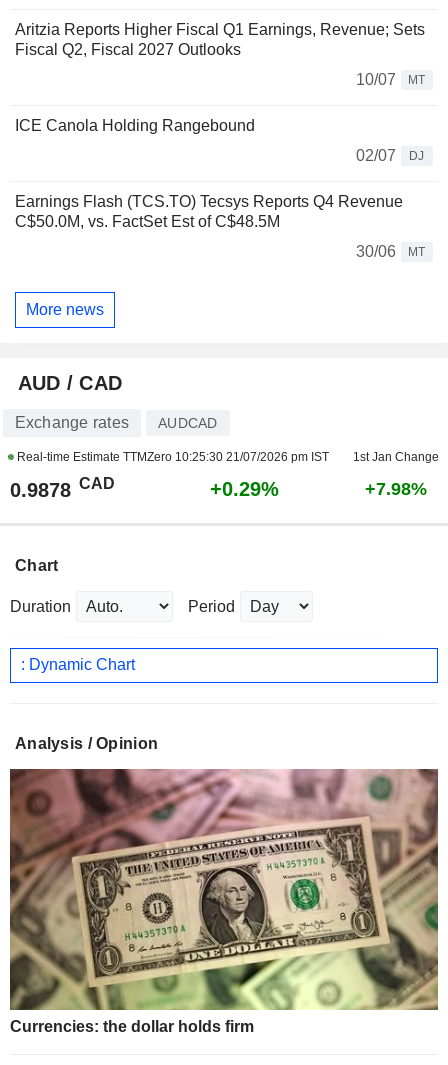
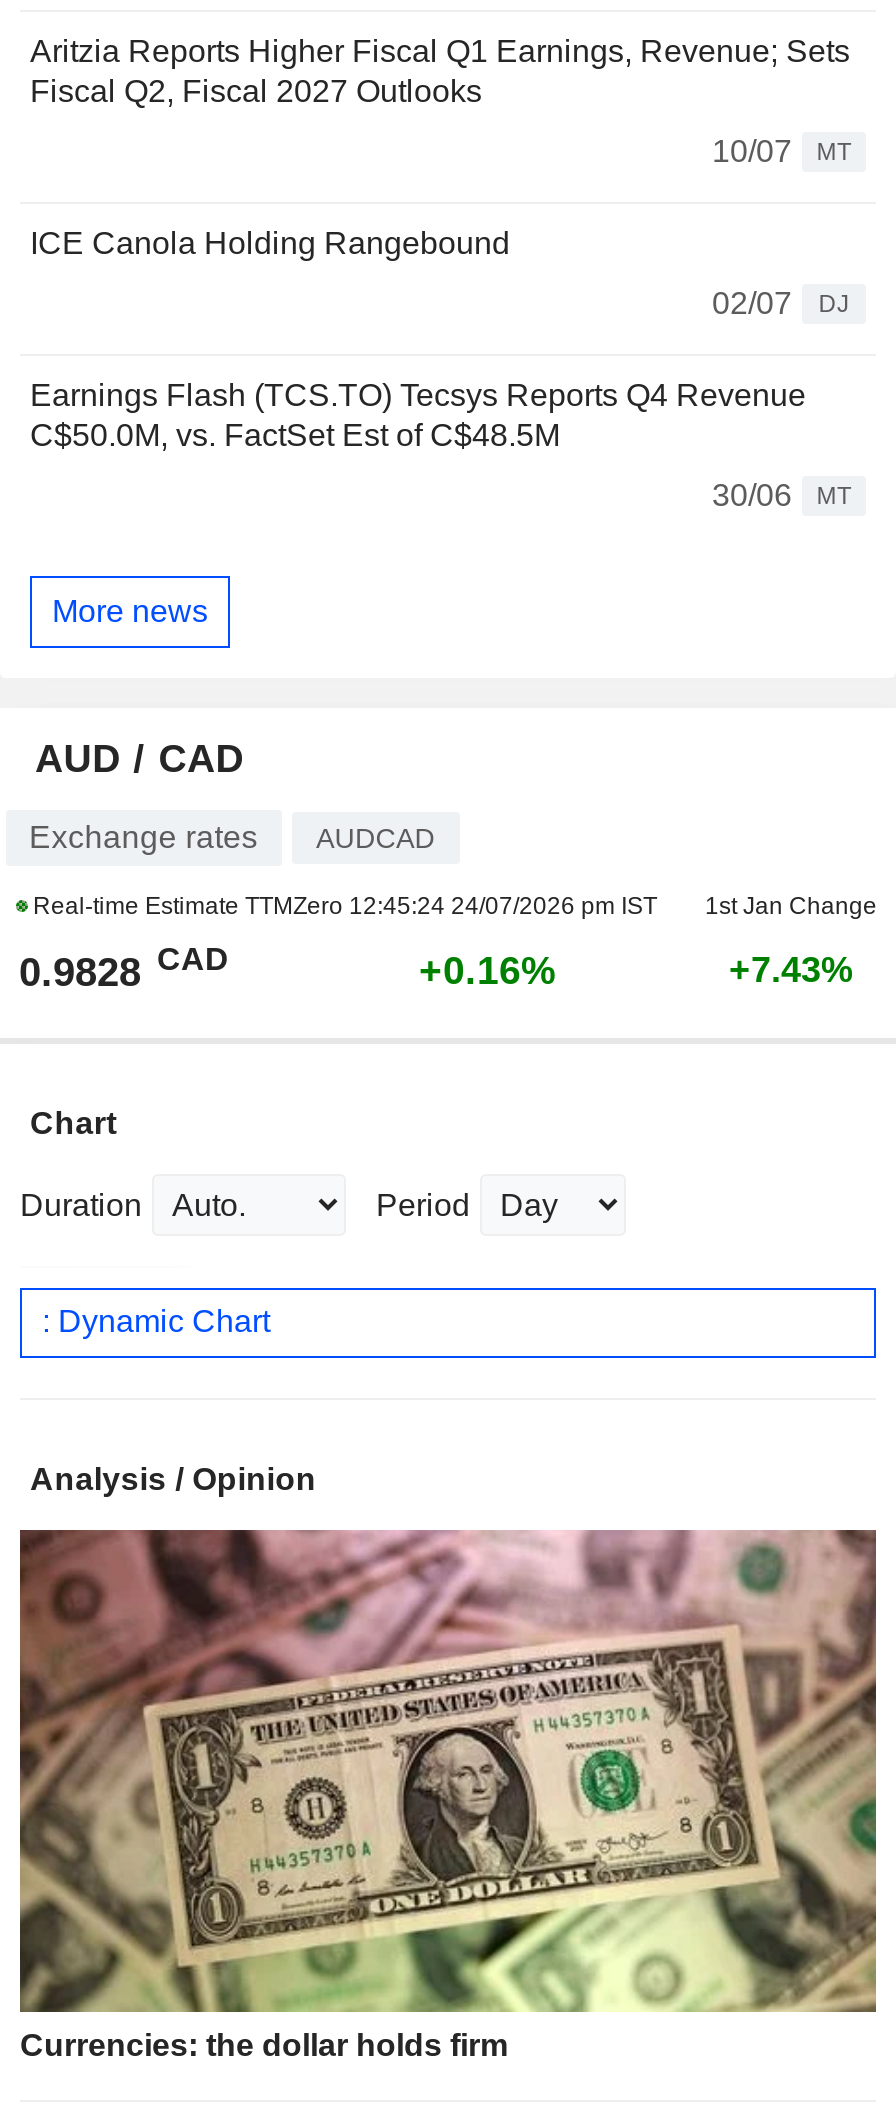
[13,450,328,464] Real-time Estimate TTMZero 10:25:30 21/07/2026 pm IST -> [27,891,657,919] Real-time Estimate TTMZero 12:45:24 24/07/2026 pm IST
[9,475,114,501] 0.9878 CAD -> [19,942,229,993] 0.9828 CAD
[209,478,278,500] +0.29% -> [419,947,557,991] +0.16%
[364,479,426,499] +7.98% -> [729,949,853,989] +7.43%

